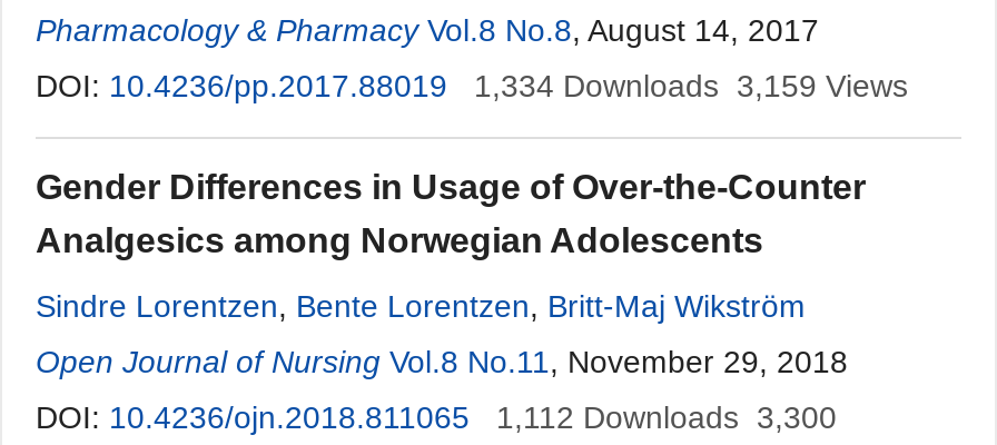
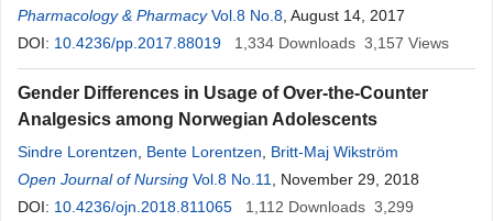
[474,68,908,103] 1,334 Downloads 3,159 Views -> [234,34,449,52] 1,334 Downloads 3,157 Views
[36,399,837,435] DOI: 10.4236/ojn.2018.811065 1,112 Downloads 3,300 -> [18,198,414,216] DOI: 10.4236/ojn.2018.811065 1,112 Downloads 3,299

